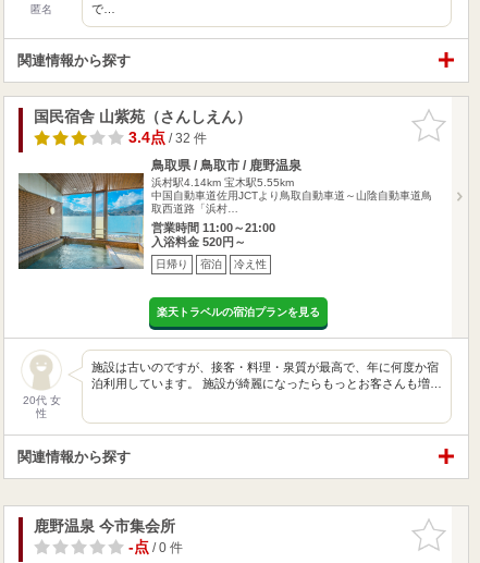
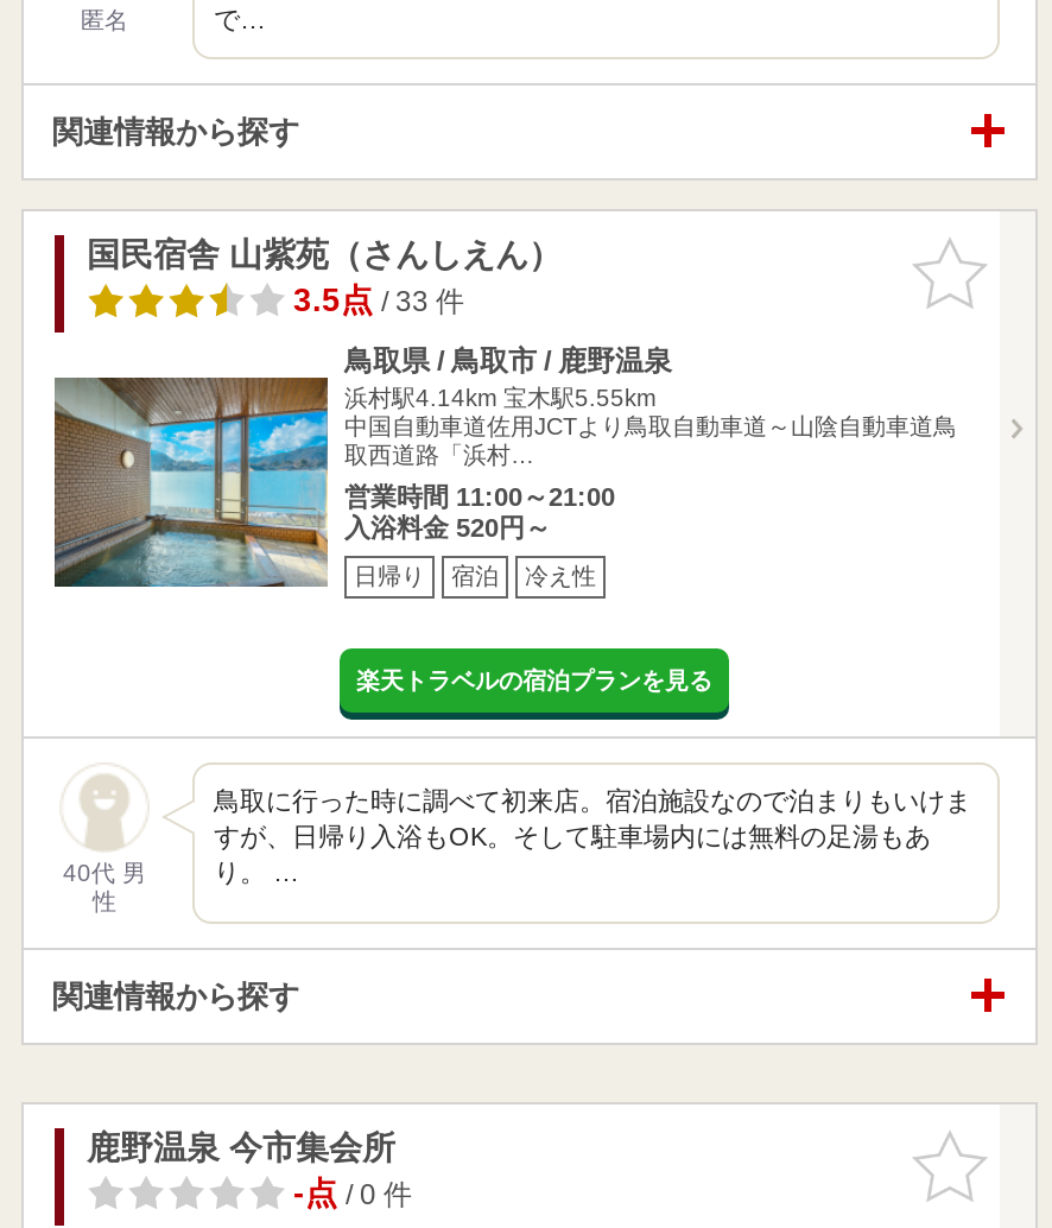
[128,129,206,146] 3.4点/ 32 件 -> [293,282,464,318] 3.5点/ 33 件
[91,360,442,390] 施設は古いのですが、接客・料理・泉質が最高で、年に何度か宿 | 泊利用しています。 施設が綺麗になったらもっとお客さんも増… -> [214,785,971,885] 鳥取に行った時に調べて初来店。宿泊施設なので泊まりもいけま | すが、日帰り入浴もOK。そして駐車場内には無料の足湯もあ | り。 …
[22,394,60,406] 20代 女 -> [63,859,146,885] 40代 男

